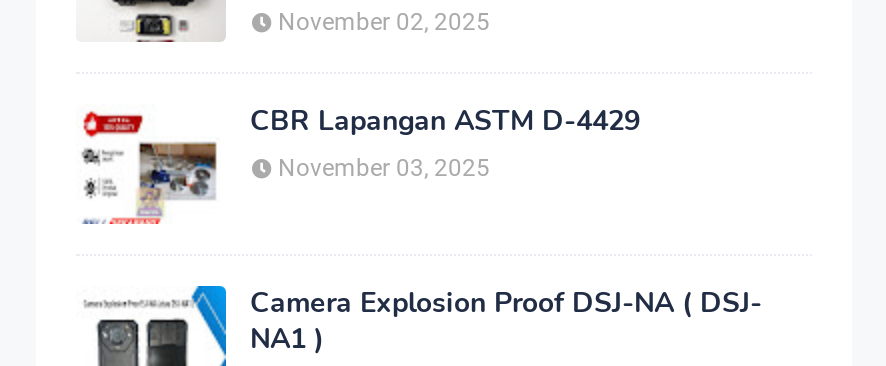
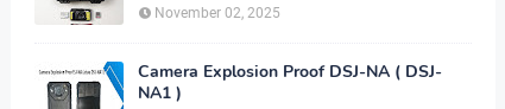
[82,102,640,226] [image] | CBR Lapangan ASTM D-4429 | November 03, 2025 -> none

